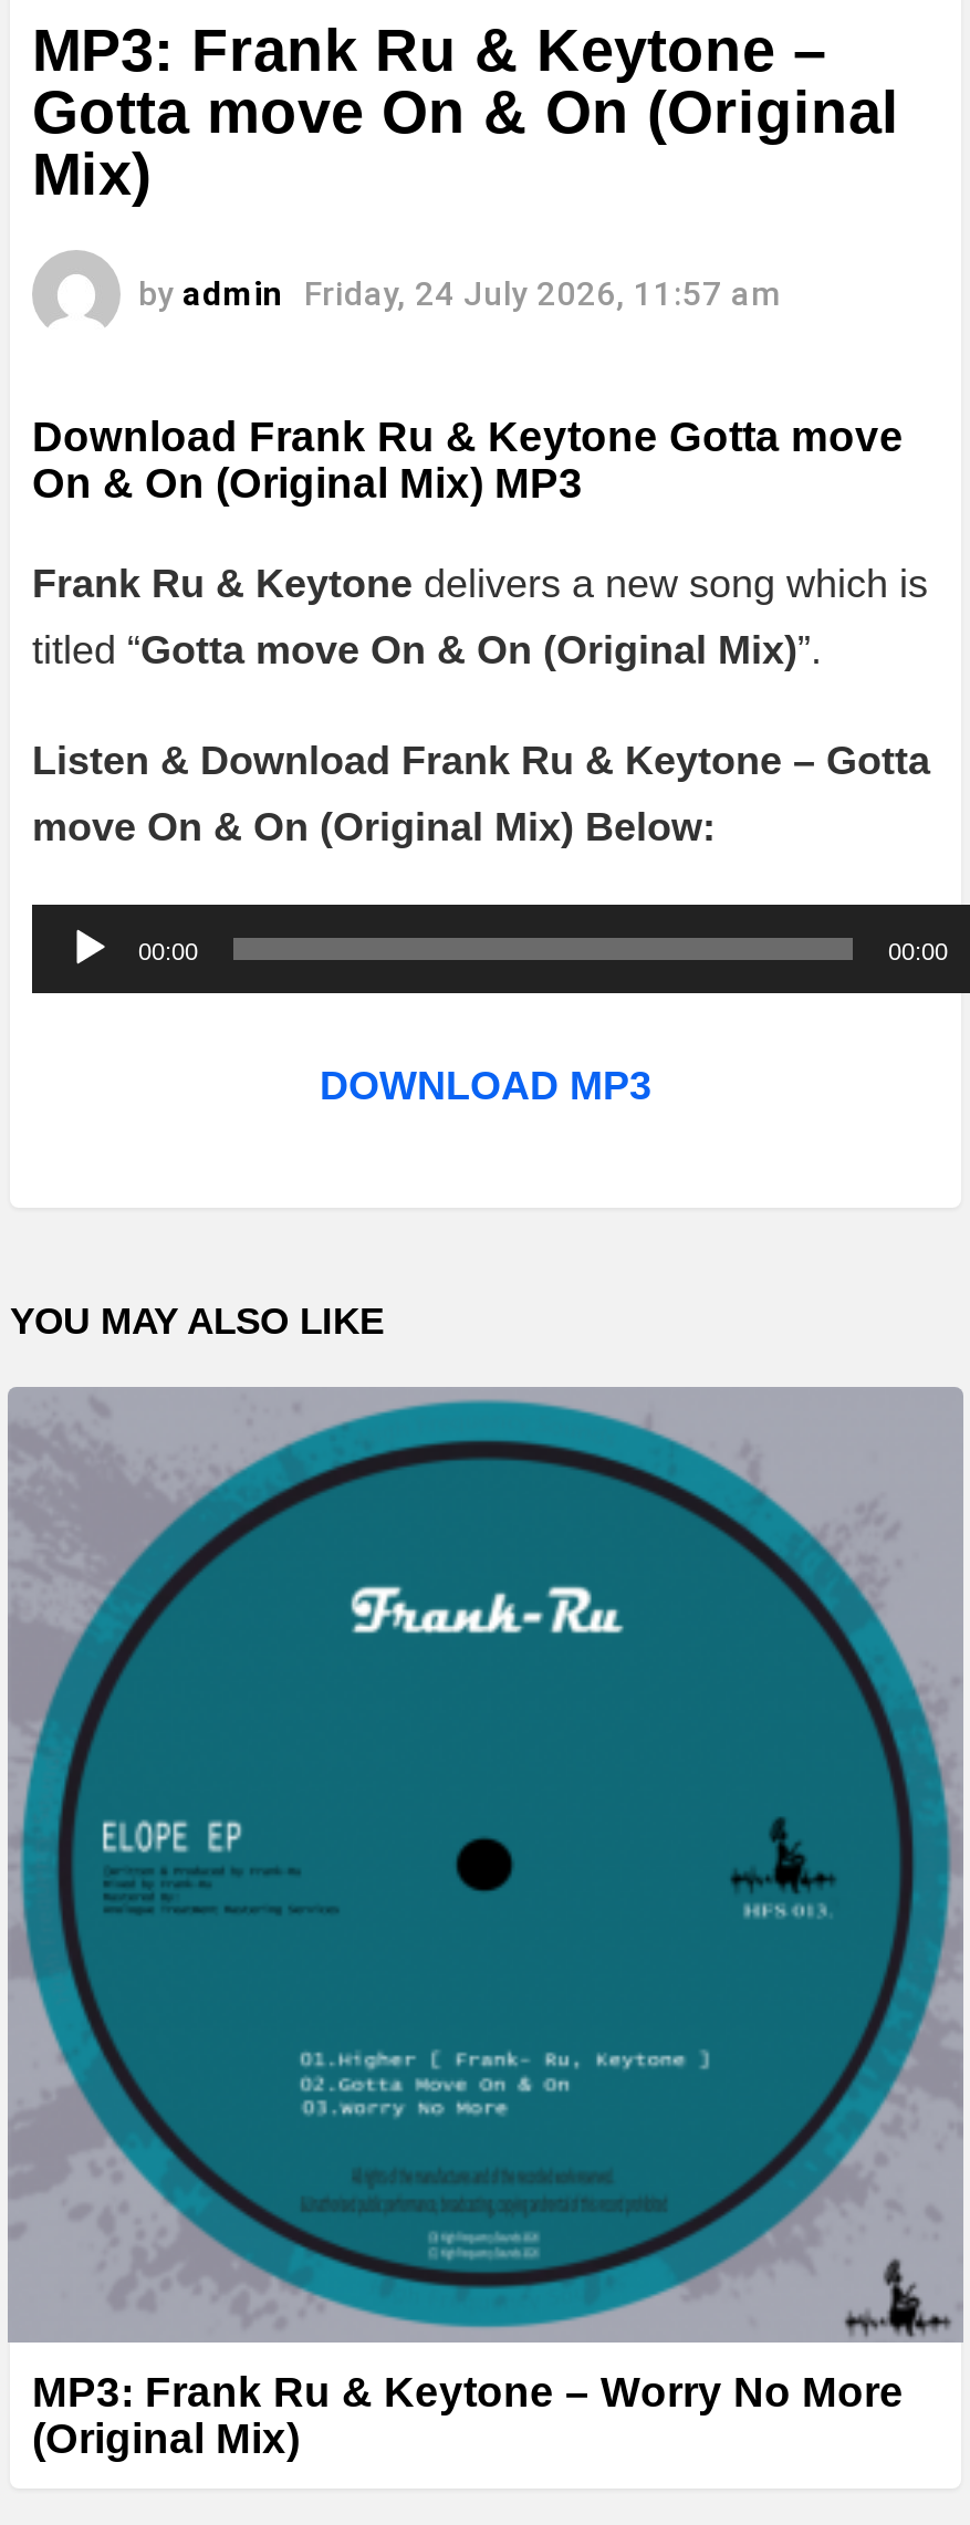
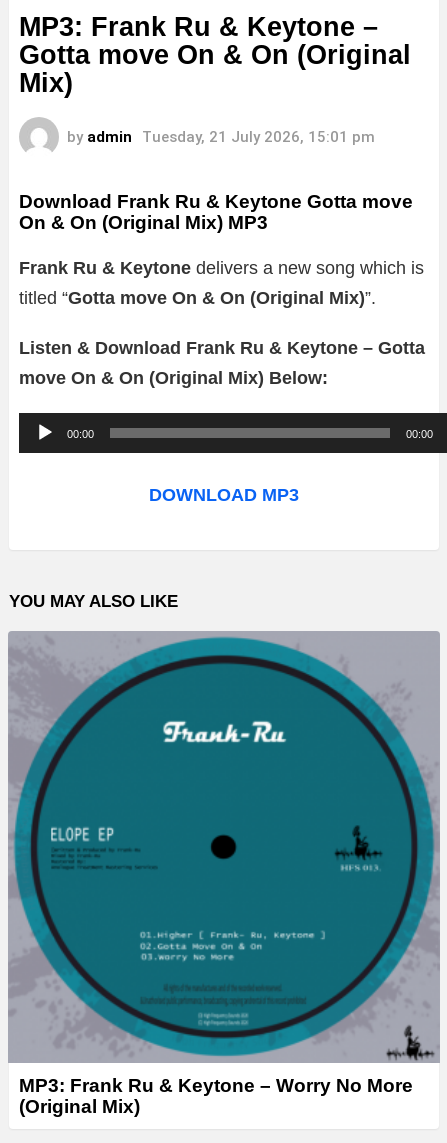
[138,275,782,315] by admin Friday, 24 July 2026, 11:57 am -> [67,128,375,146] by admin Tuesday, 21 July 2026, 15:01 pm

